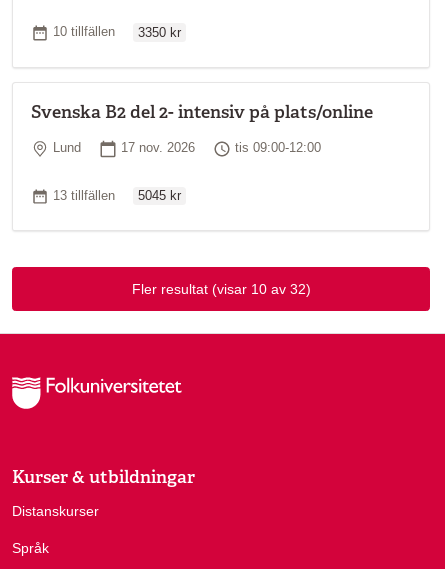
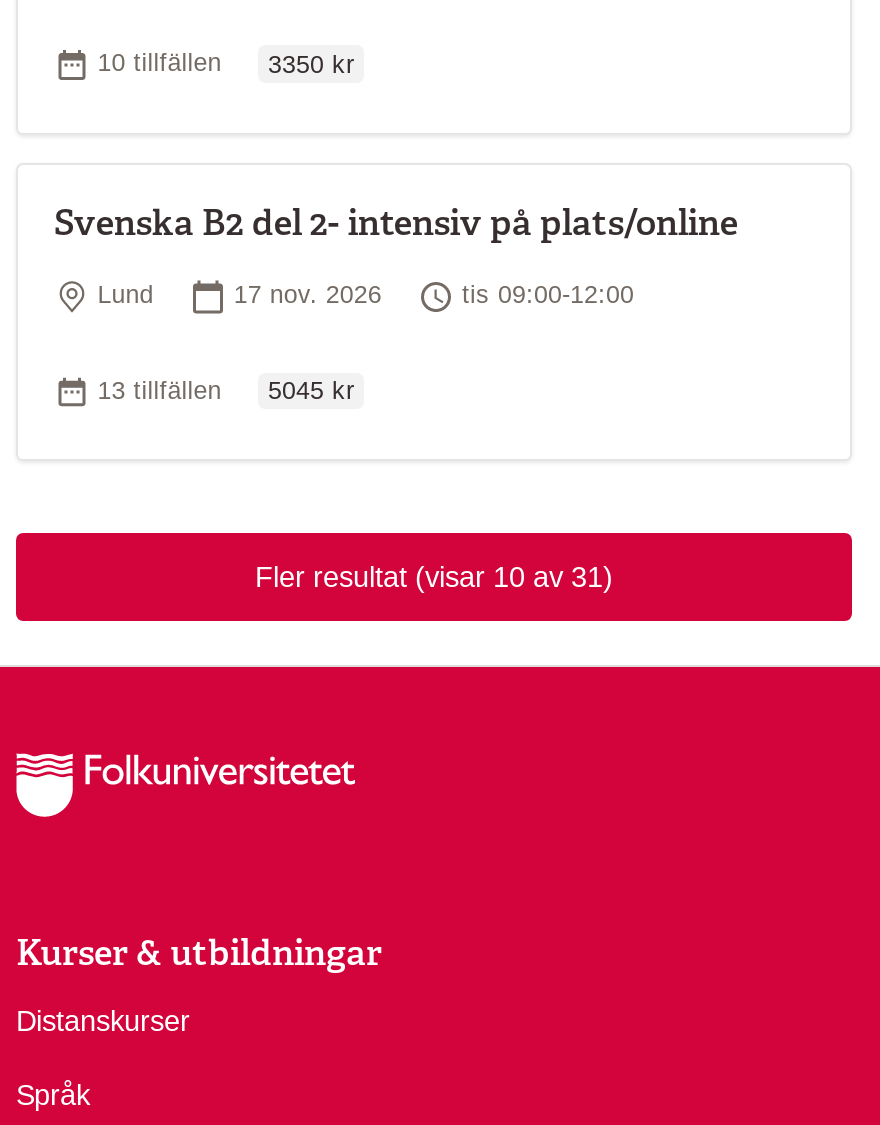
[131,281,310,297] Fler resultat (visar 10 av 32) -> [255,561,613,593] Fler resultat (visar 10 av 31)

